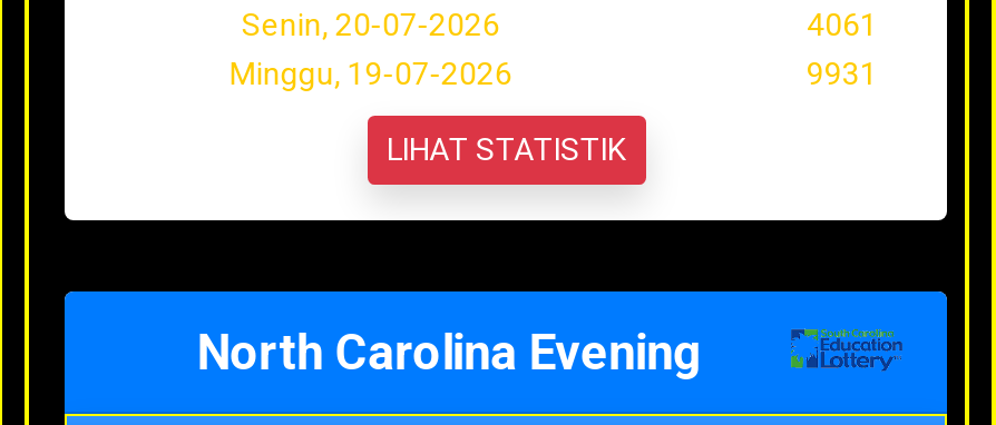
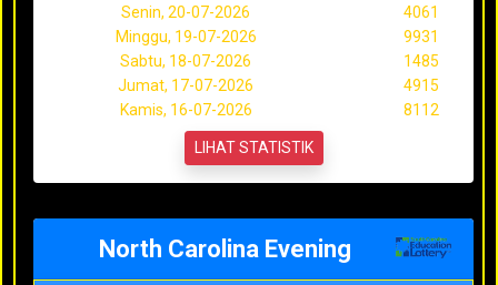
none -> [118,52,439,119] Sabtu, 18-07-2026 | 1485 | Jumat, 17-07-2026 | 4915 | Kamis, 16-07-2026 | 8112

